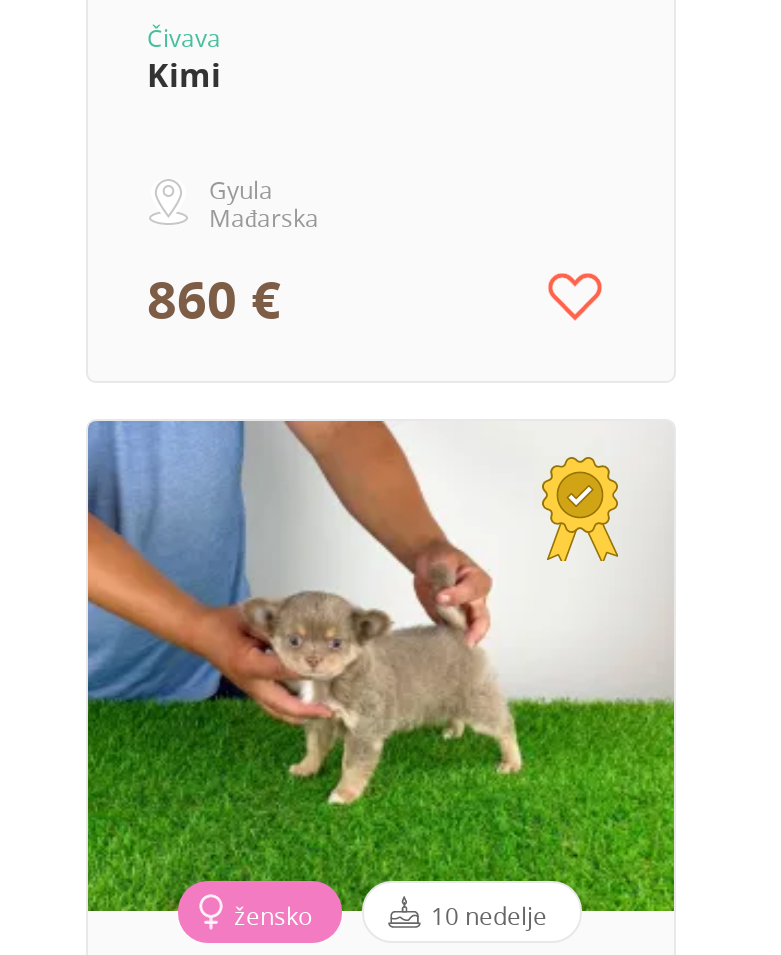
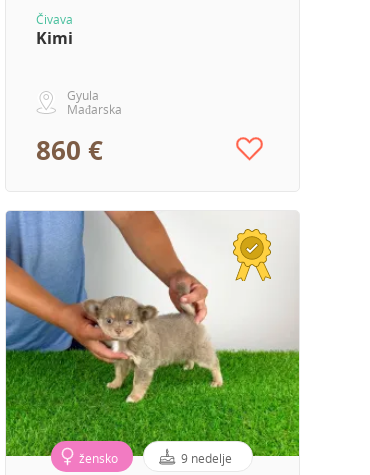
[431,900,547,932] 10 nedelje -> [181,450,232,466] 9 nedelje

